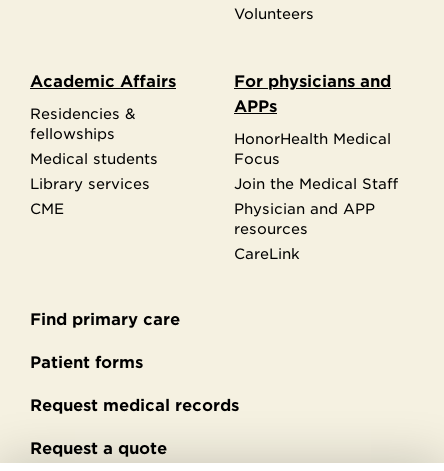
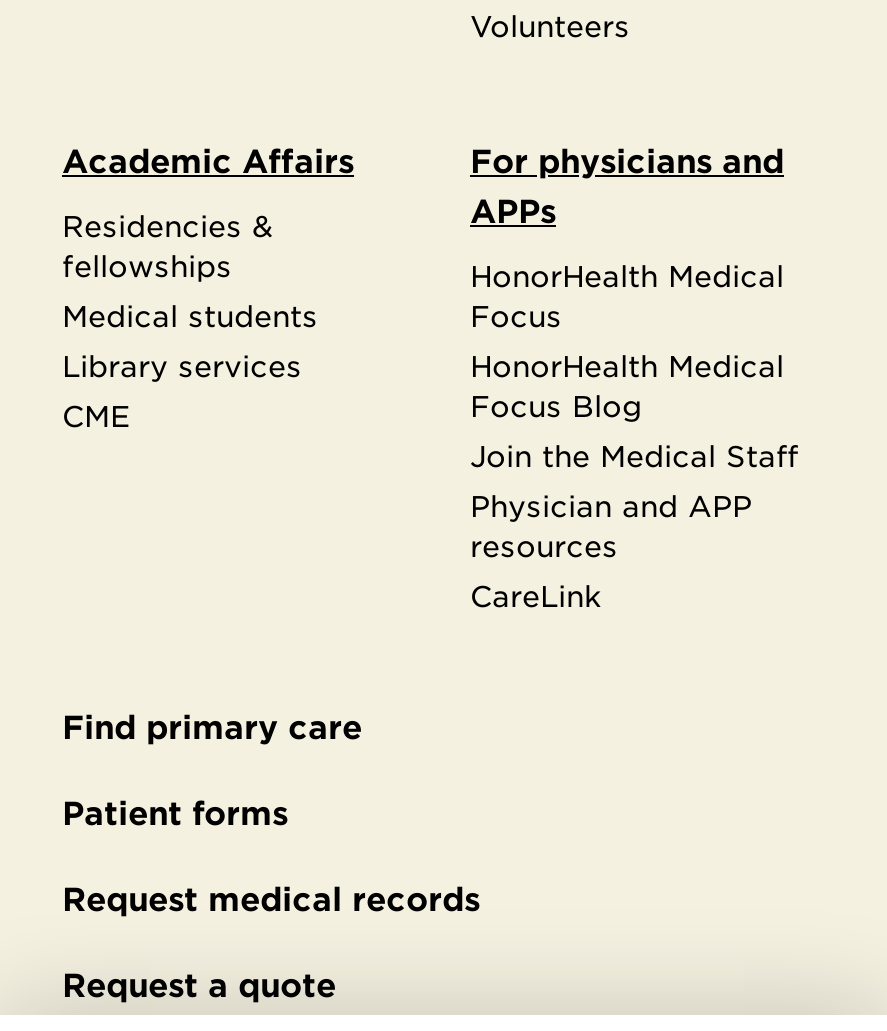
none -> [470,350,784,424] HonorHealth Medical | Focus Blog

